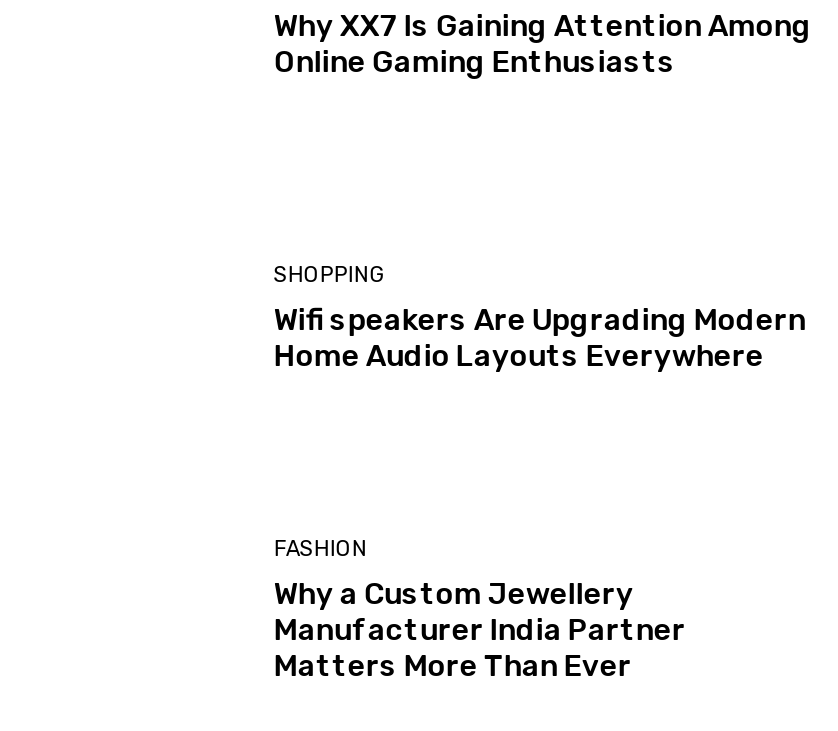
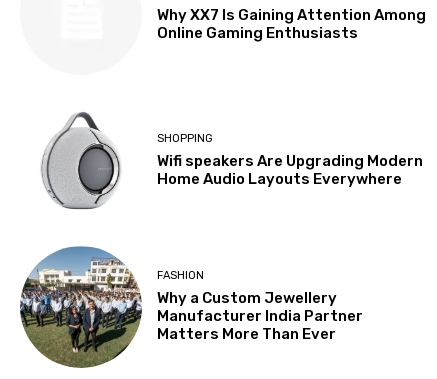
none -> [40,111,121,210] [image]
none -> [19,245,143,369] [image]

